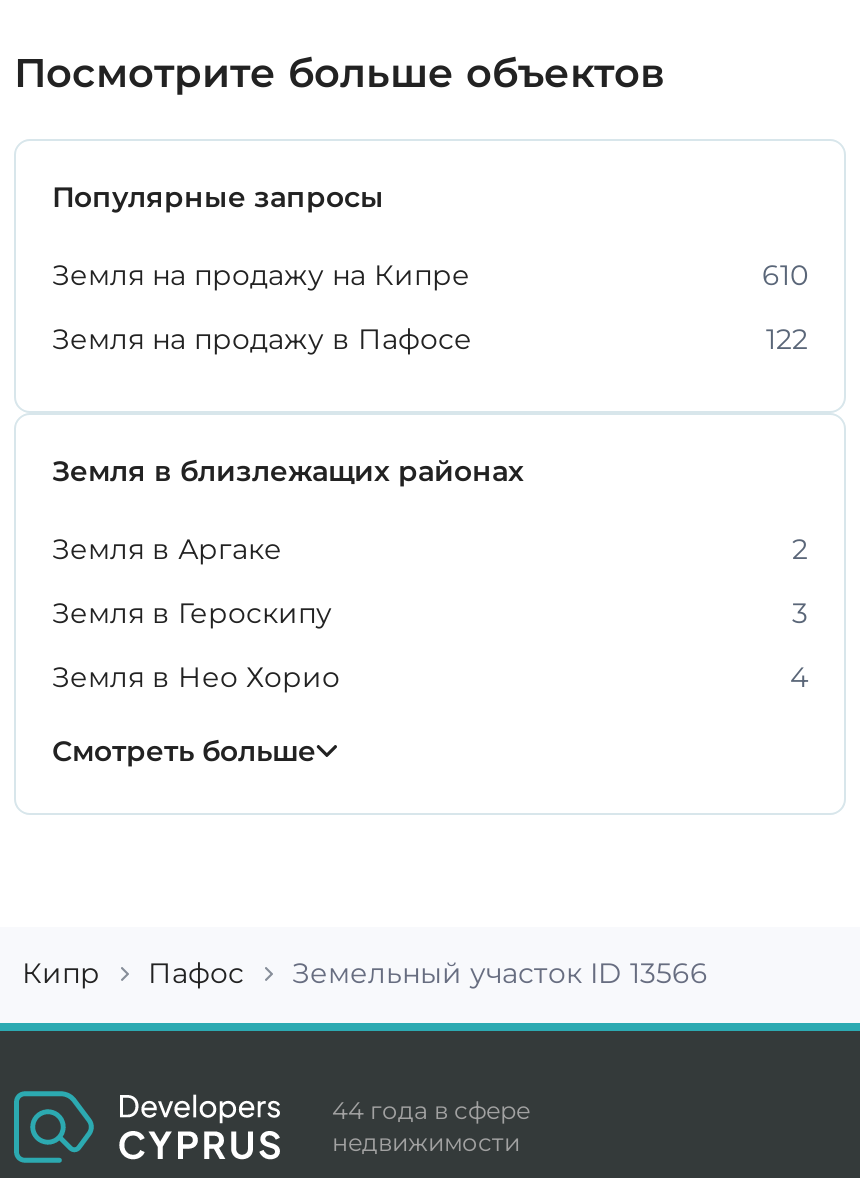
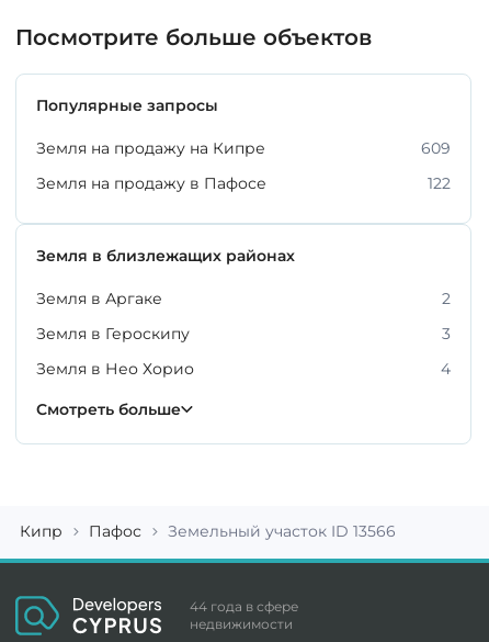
[762,257,808,293] 610 -> [421,138,451,158] 609

